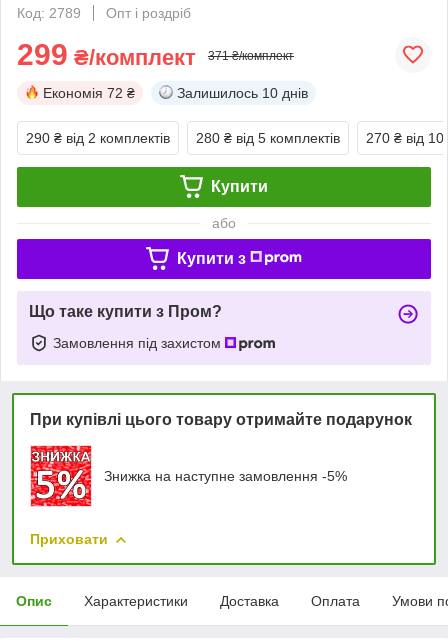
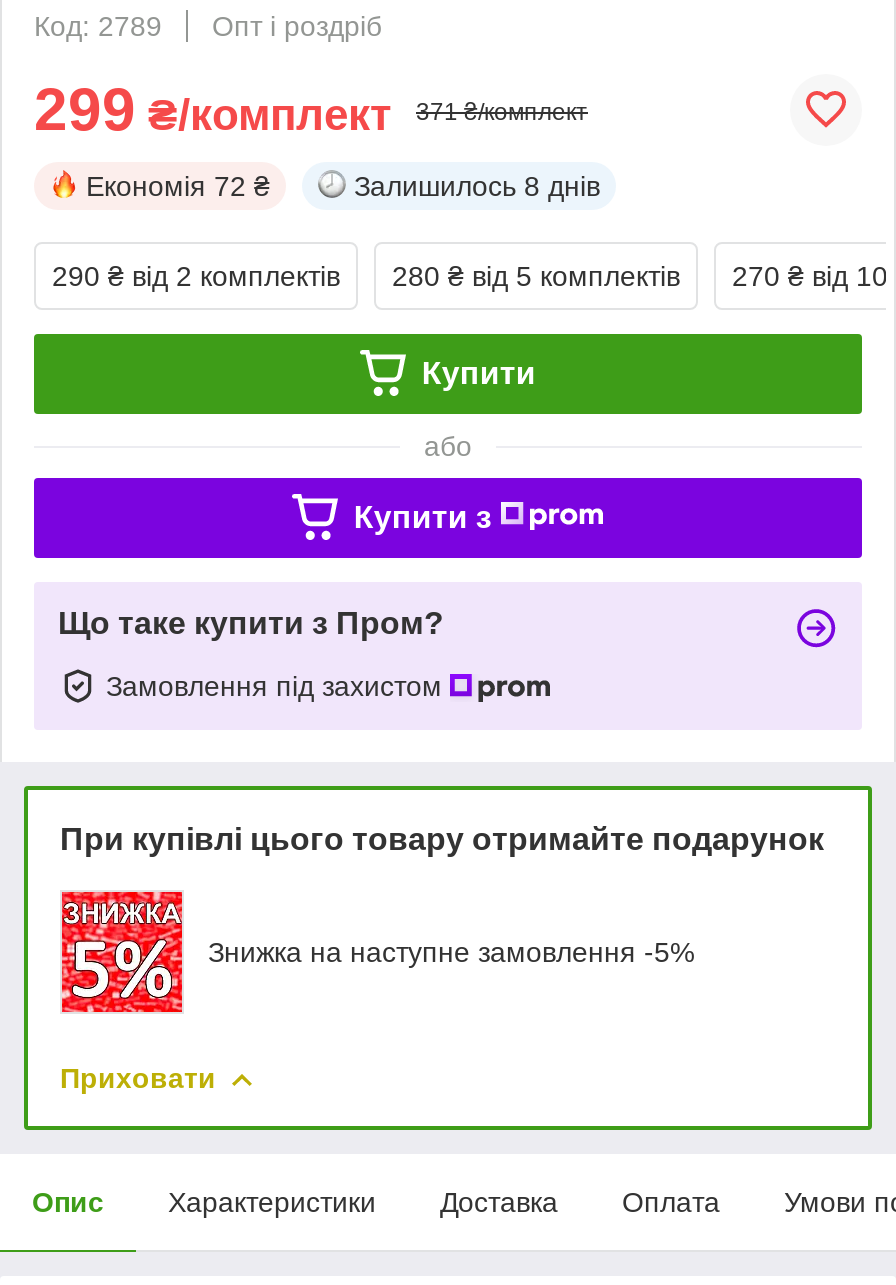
[177,85,308,101] Залишилось 10 днів -> [354,170,600,202] Залишилось 8 днів

